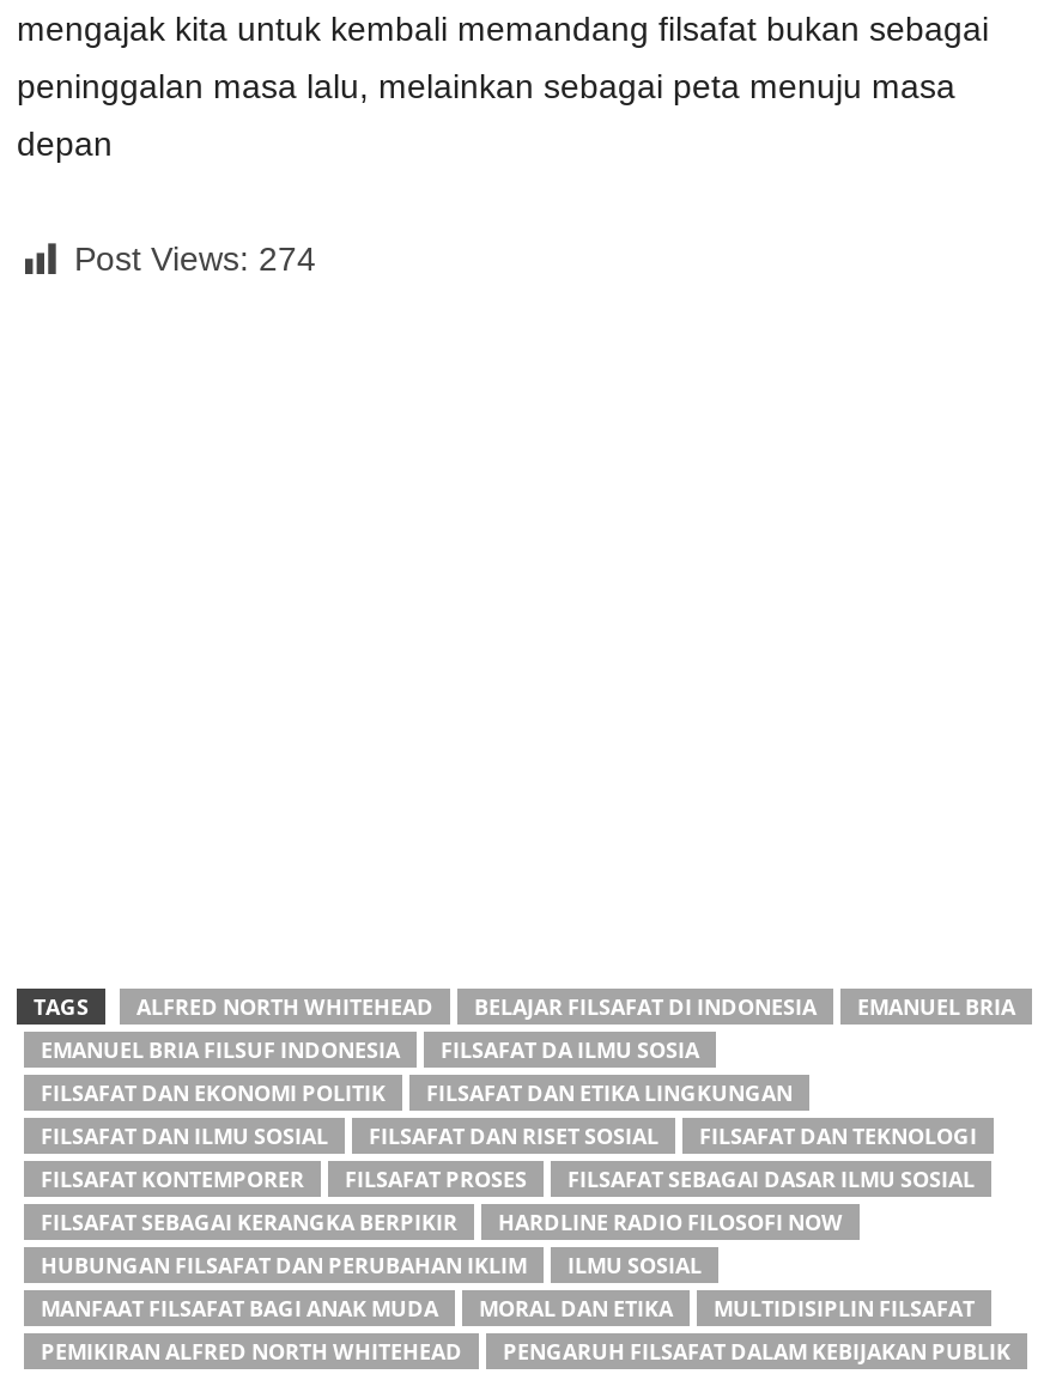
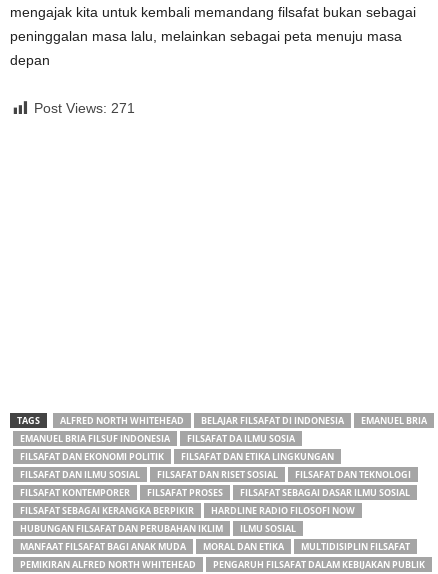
[74,240,316,279] Post Views: 274 -> [34,100,135,116] Post Views: 271

